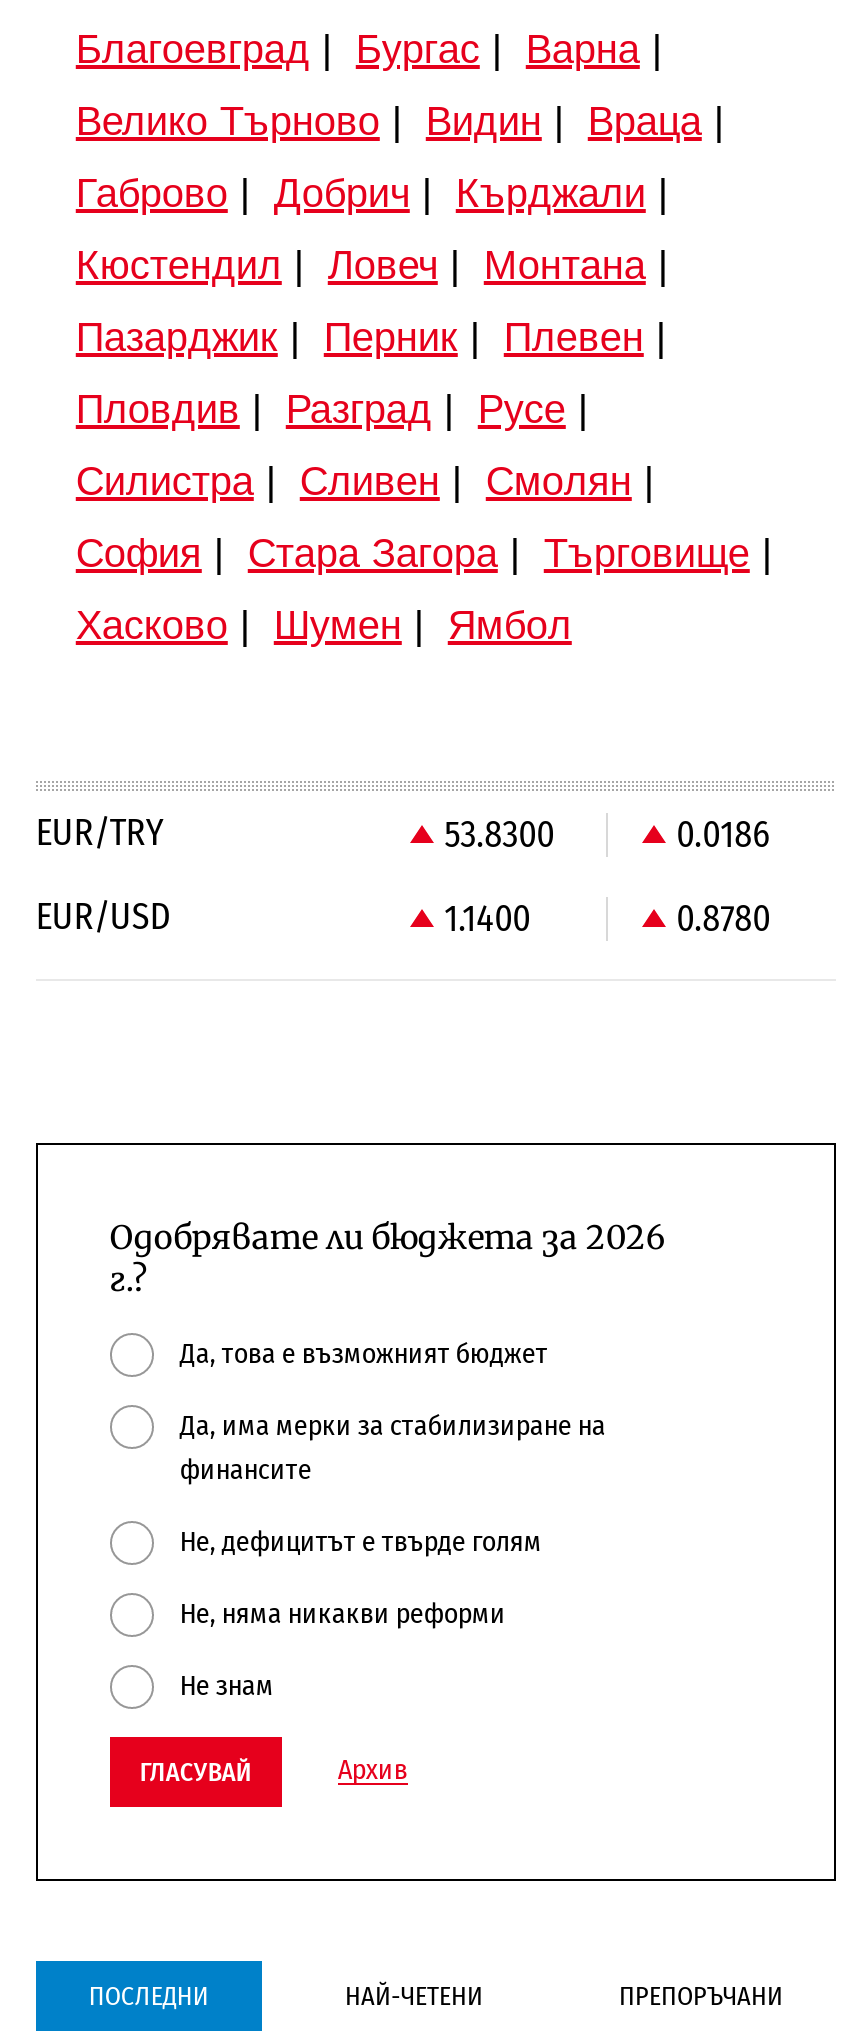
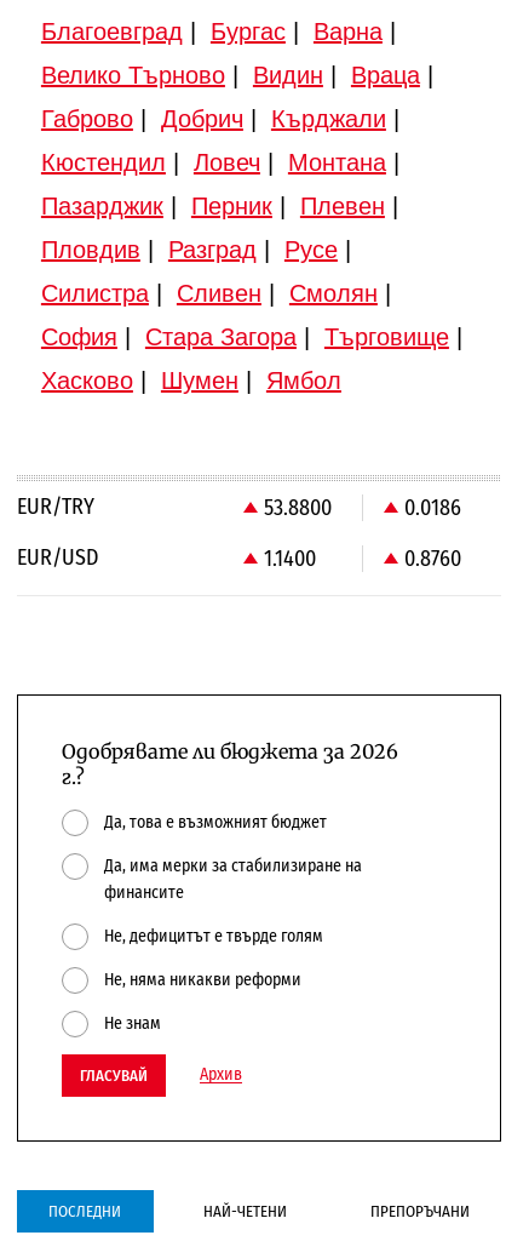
[444,813,554,857] 53.8300 -> [264,494,332,521] 53.8800
[676,897,770,941] 0.8780 -> [404,545,461,572] 0.8760

